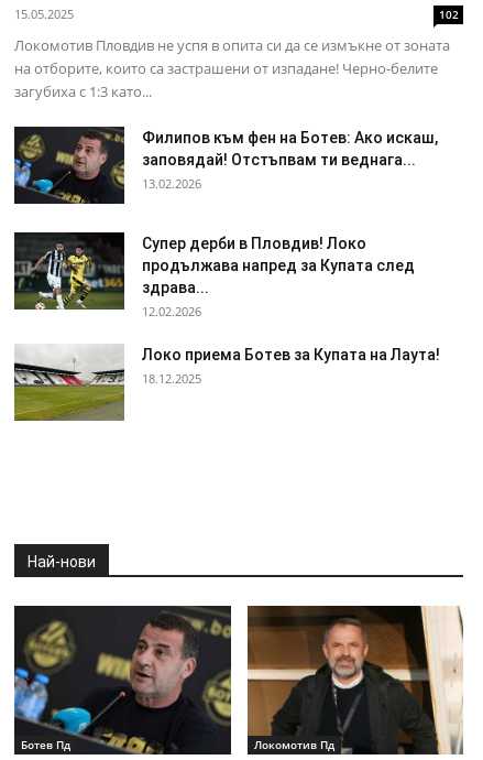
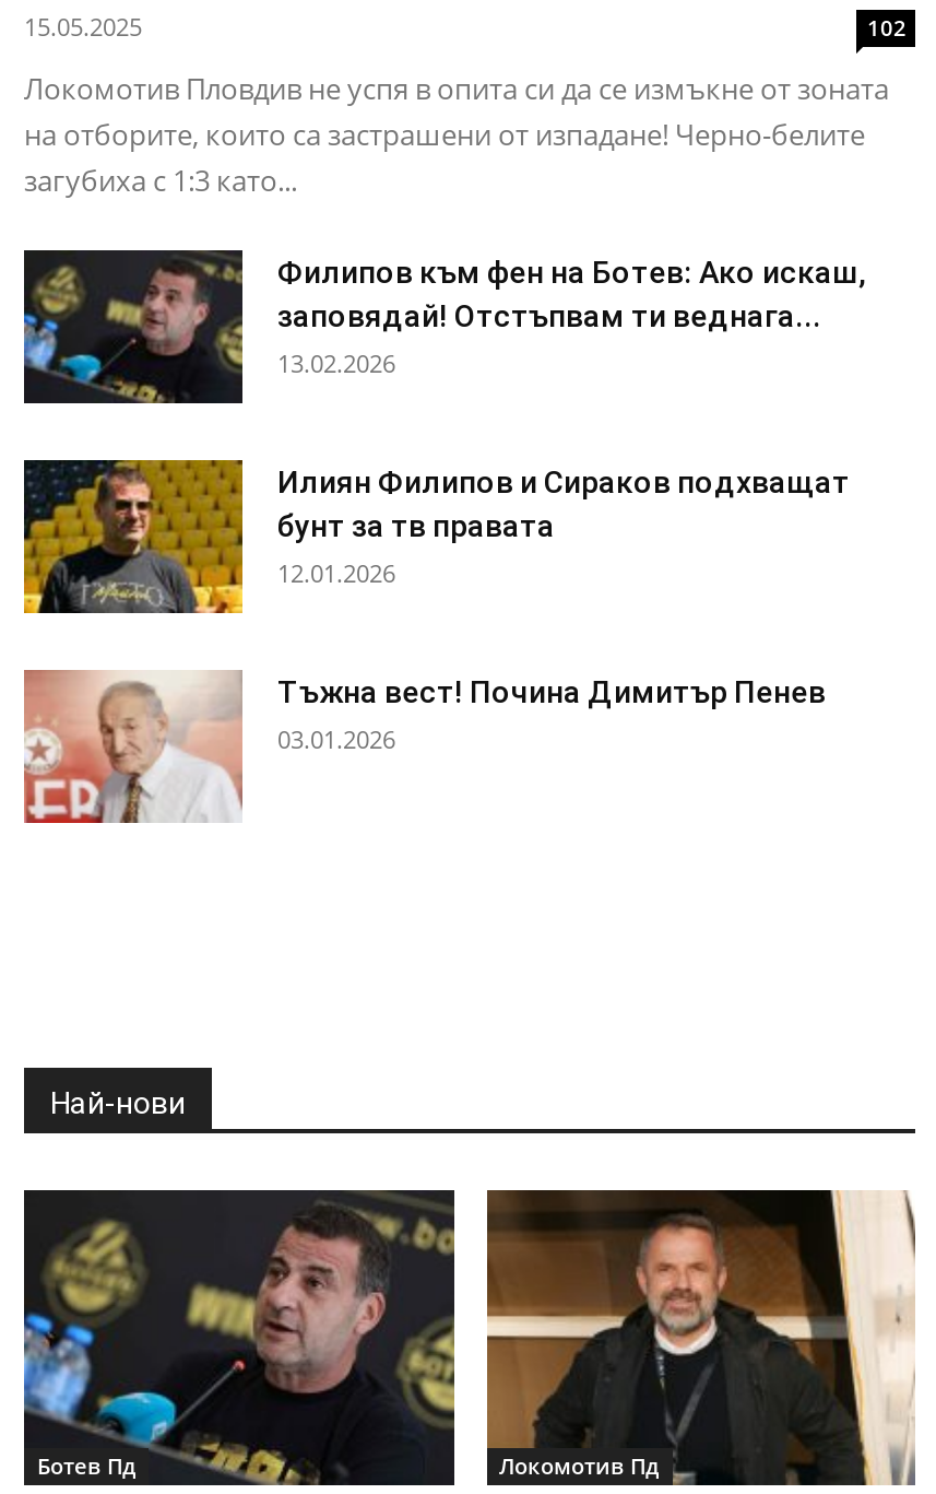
[13,231,415,319] [image] | Супер дерби в Пловдив! Локо | продължава напред за Купата след | здрава... | 12.02.2026 -> [22,458,850,615] [image] | Илиян Филипов и Сираков подхващат | бунт за тв правата | 12.01.2026
[13,345,440,422] [image] | Локо приема Ботев за Купата на Лаута! | 18.12.2025 -> [24,670,826,825] [image] | Тъжна вест! Почина Димитър Пенев | 03.01.2026

